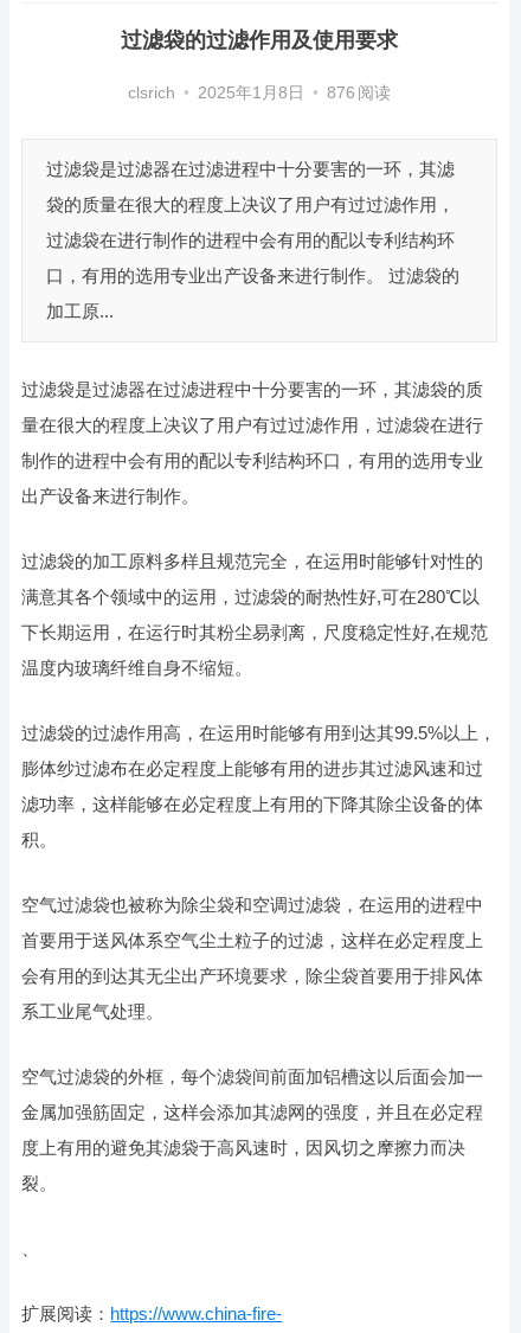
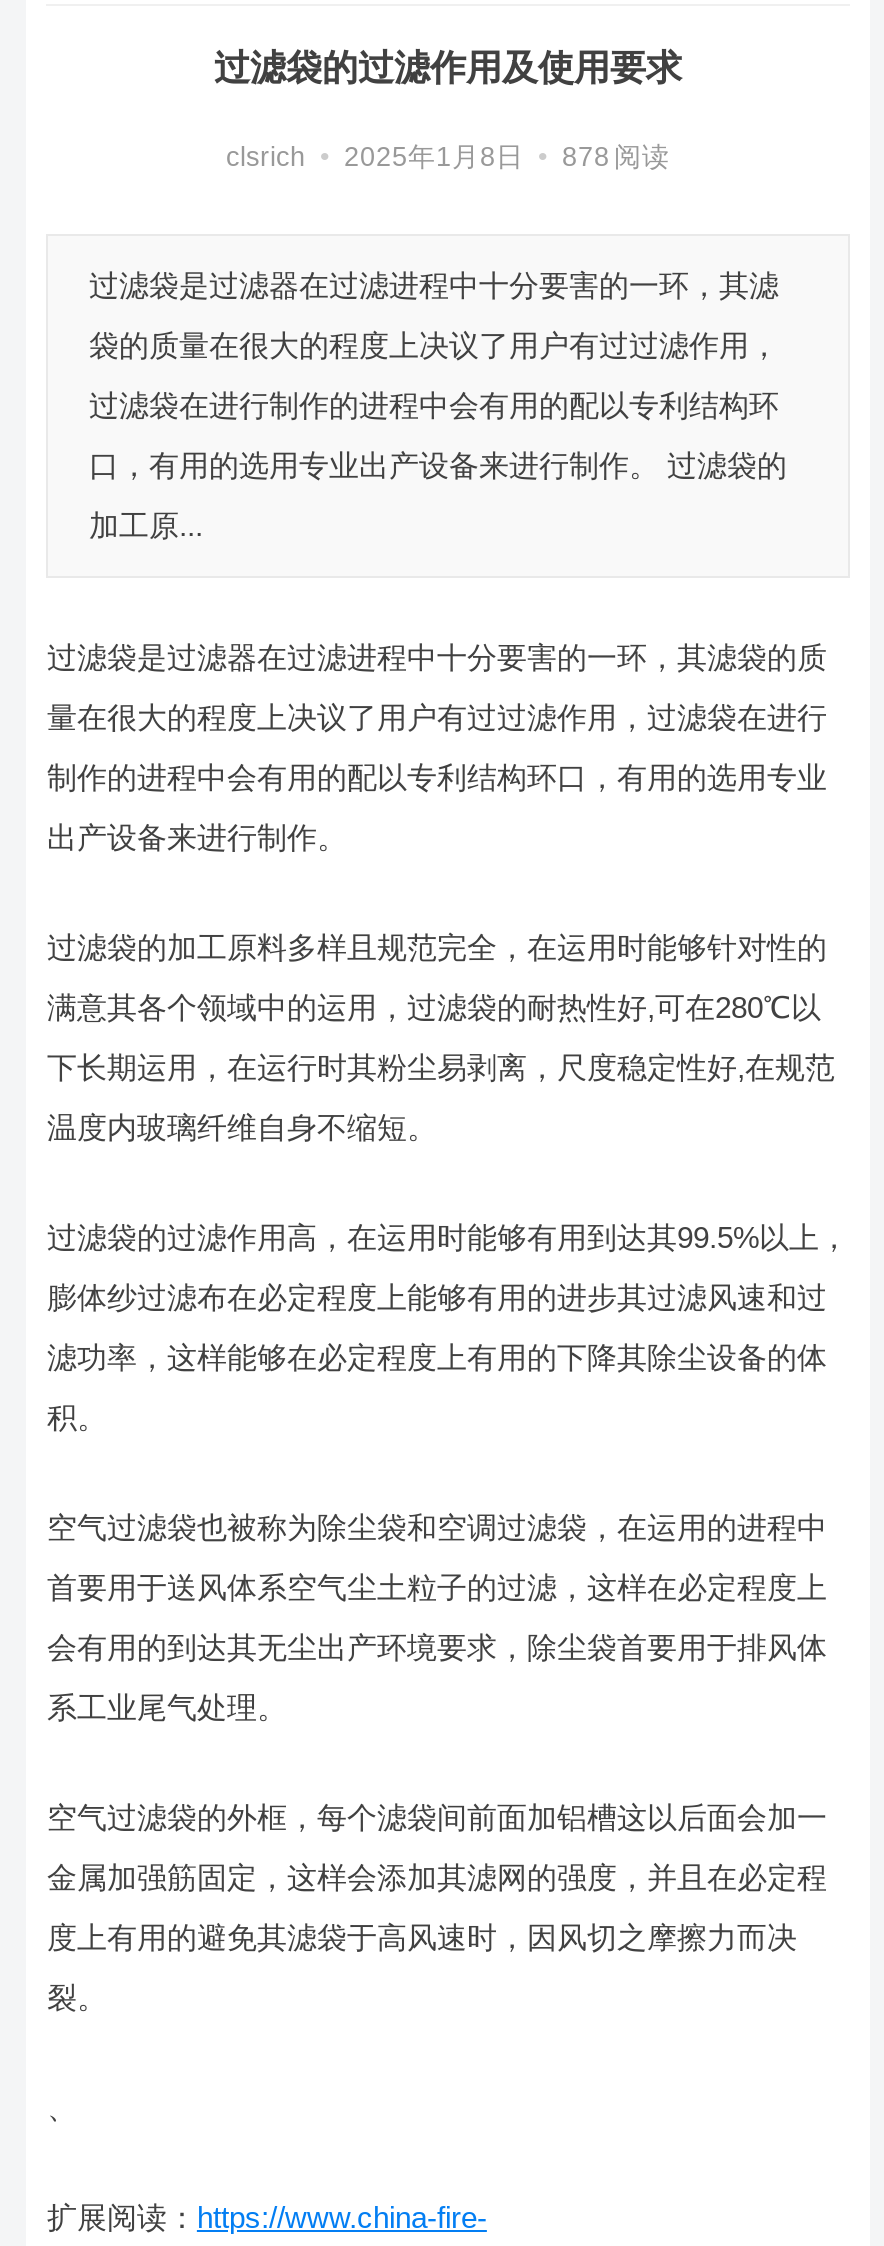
[128,84,391,102] clsrich • 2025年1月8日 • 876 阅读 -> [226,142,670,172] clsrich • 2025年1月8日 • 878 阅读

